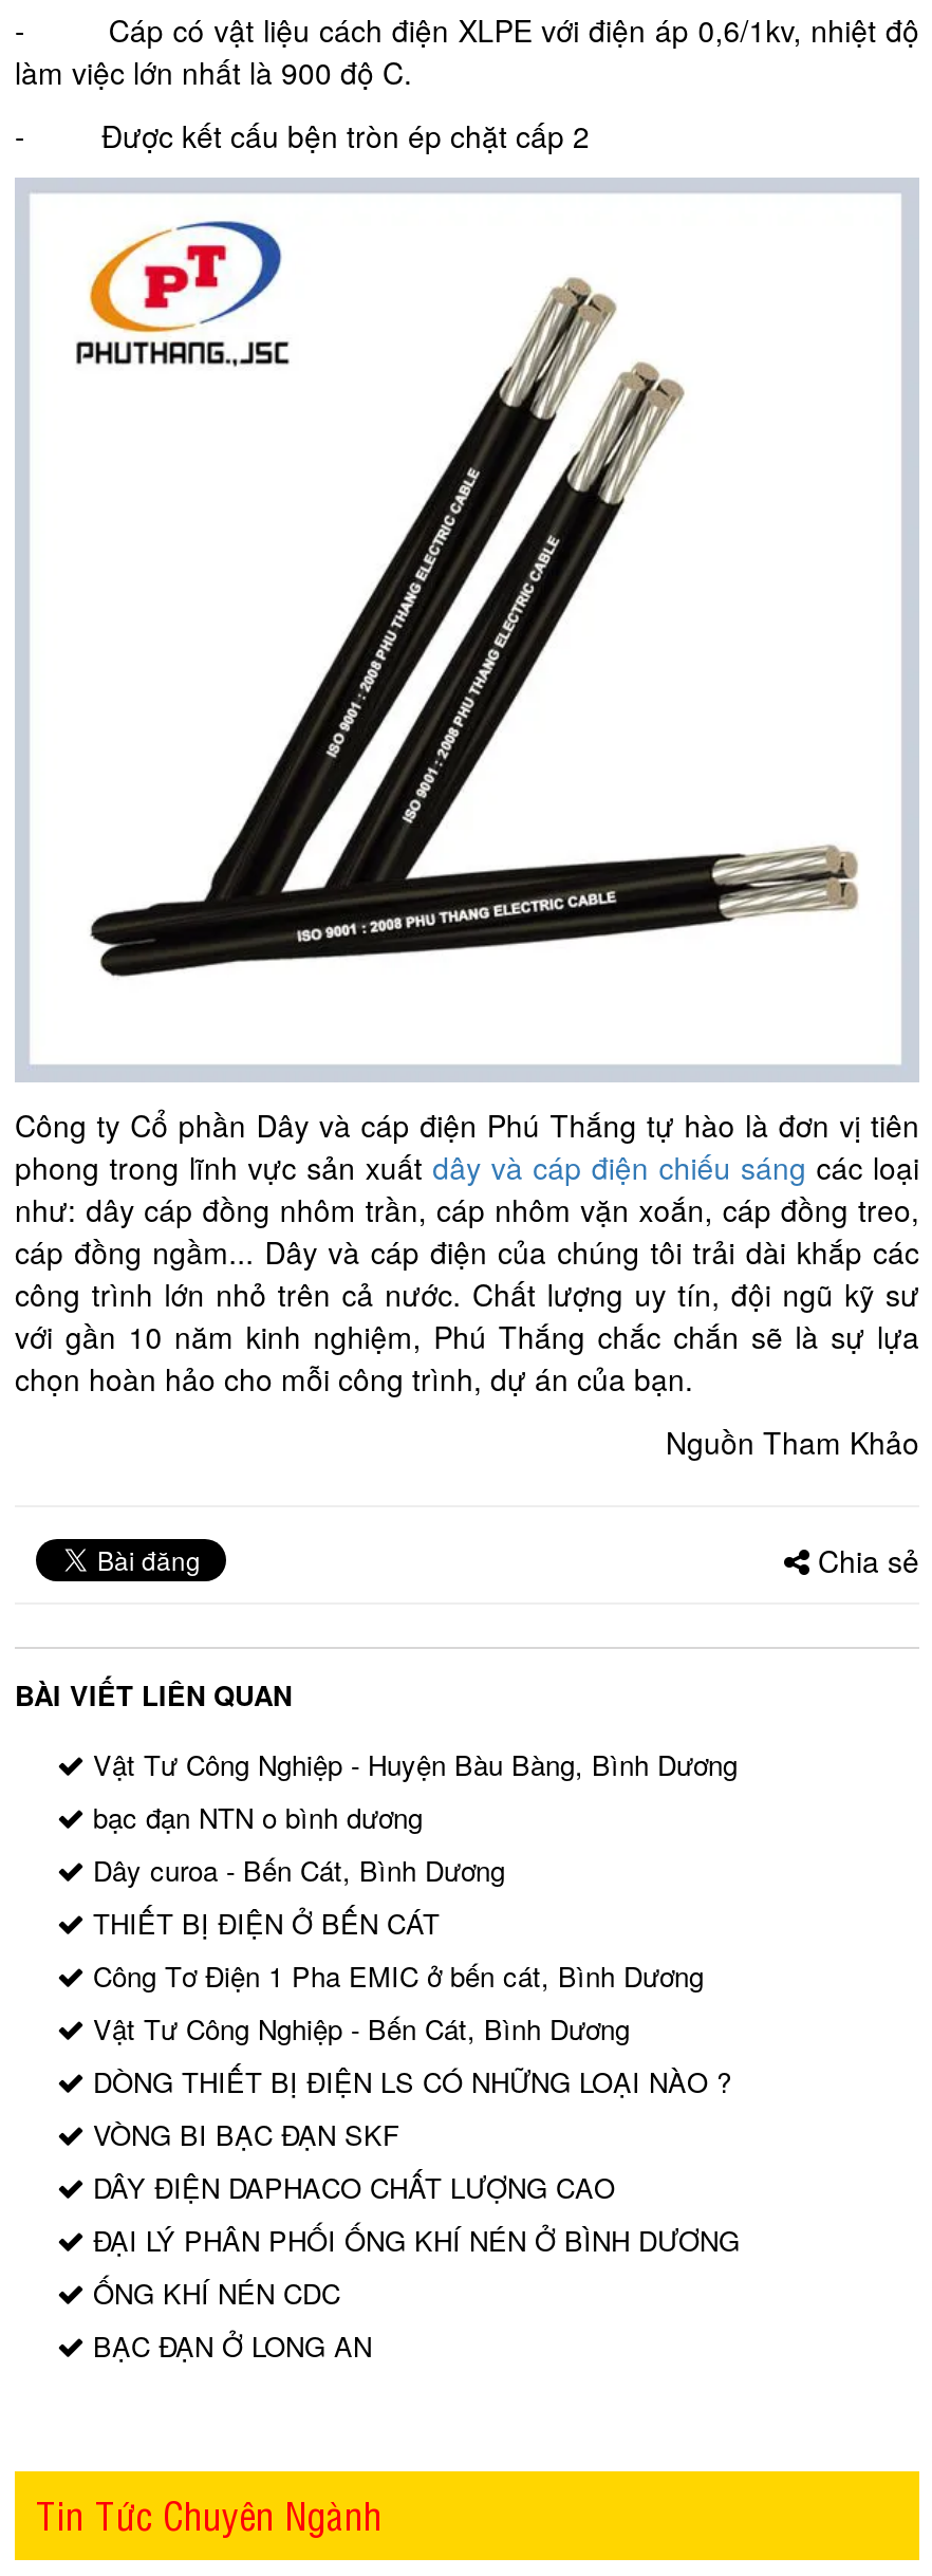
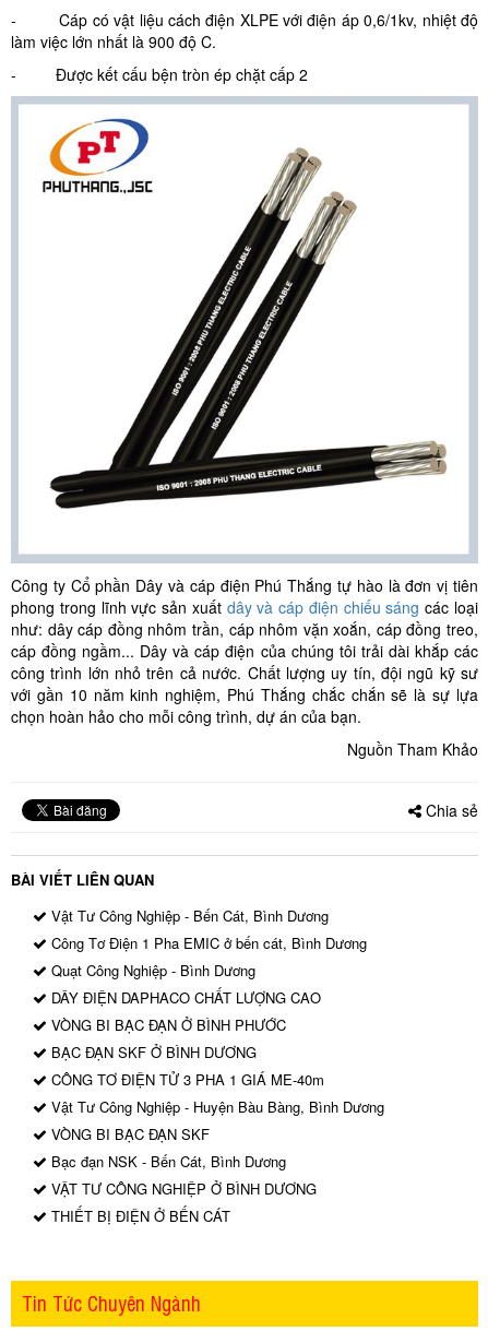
moved [85,1745,738,1785] -> [47,1097,384,1117]: Vật Tư Công Nghiệp - Huyện Bàu Bàng, Bình Dương
[85,1798,505,1891] bạc đạn NTN o bình dương | Dây curoa - Bến Cát, Bình Dương -> none
moved [85,1904,440,1944] -> [47,1206,230,1227]: THIẾT BỊ ĐIỆN Ở BẾN CÁT
moved [85,1956,704,1997] -> [47,933,367,954]: Công Tơ Điện 1 Pha EMIC ở bến cát, Bình Dương
moved [85,2009,630,2049] -> [47,906,329,926]: Vật Tư Công Nghiệp - Bến Cát, Bình Dương
[85,2062,731,2102] DÒNG THIẾT BỊ ĐIỆN LS CÓ NHỮNG LOẠI NÀO ? -> [47,960,255,981] Quạt Công Nghiệp - Bình Dương
moved [85,2115,399,2155] -> [47,1124,210,1145]: VÒNG BI BẠC ĐẠN SKF
moved [85,2168,615,2208] -> [47,987,321,1008]: DÂY ĐIỆN DAPHACO CHẤT LƯỢNG CAO
[85,2221,740,2366] ĐẠI LÝ PHÂN PHỐI ỐNG KHÍ NÉN Ở BÌNH DƯƠNG | ỐNG KHÍ NÉN CDC | BẠC ĐẠN Ở LONG AN -> [47,1015,324,1199] VÒNG BI BẠC ĐẠN Ở BÌNH PHƯỚC | BẠC ĐẠN SKF Ở BÌNH DƯƠNG | CÔNG TƠ ĐIỆN TỬ 3 PHA 1 GIÁ ME-40m | Bạc đạn NSK - Bến Cát, Bình Dương | VẬT TƯ CÔNG NGHIỆP Ở BÌNH DƯƠNG

